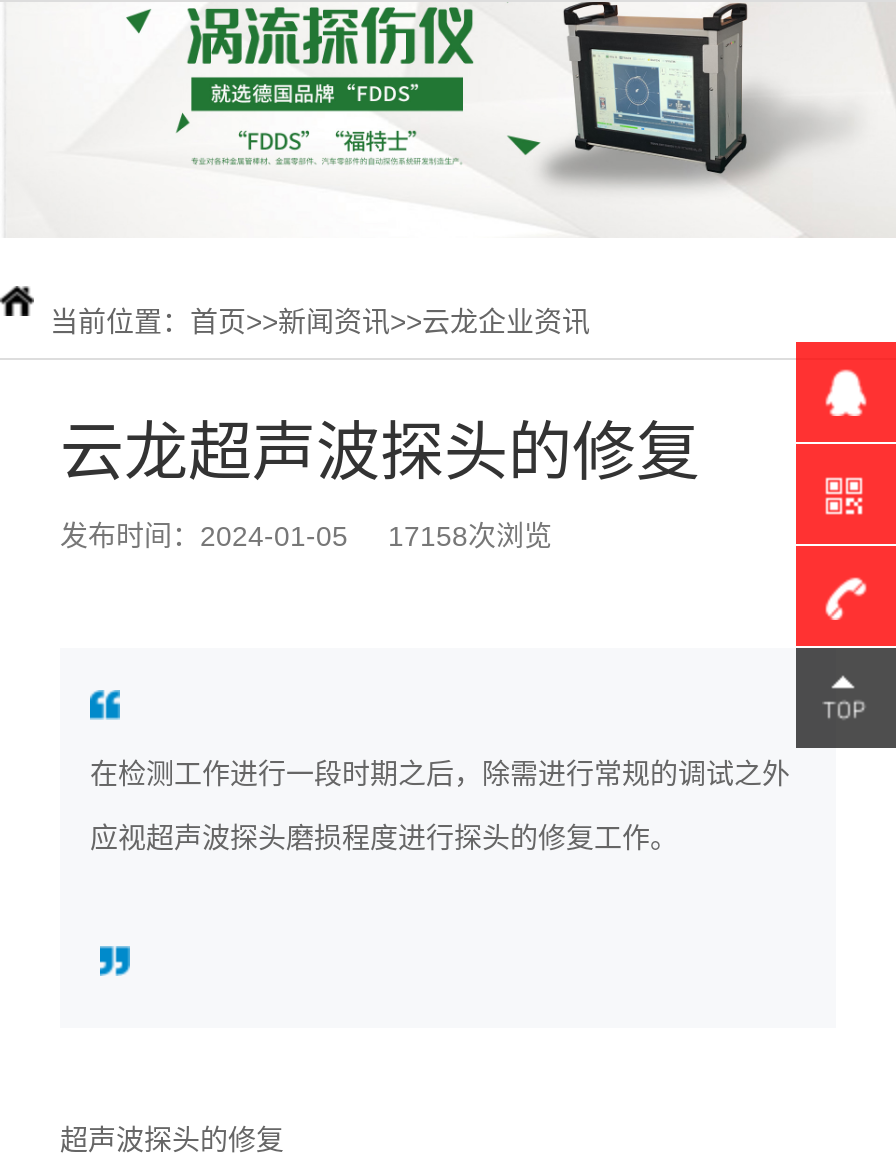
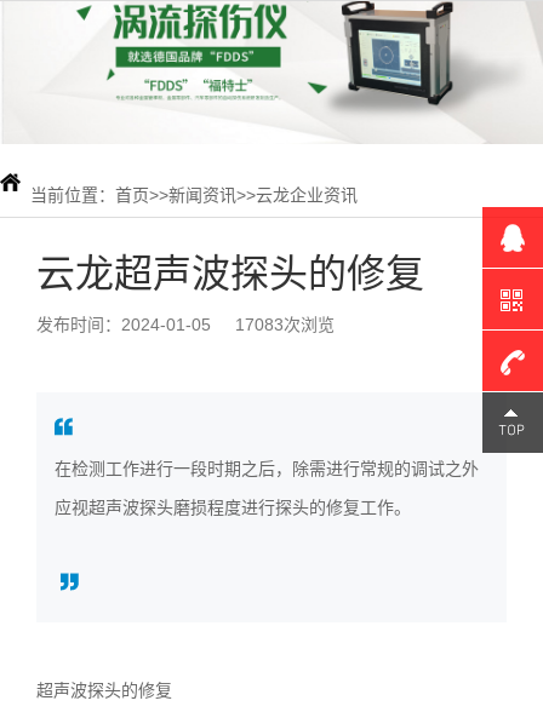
[60,521,552,553] 发布时间：2024-01-05 17158次浏览 -> [36,315,335,335] 发布时间：2024-01-05 17083次浏览

